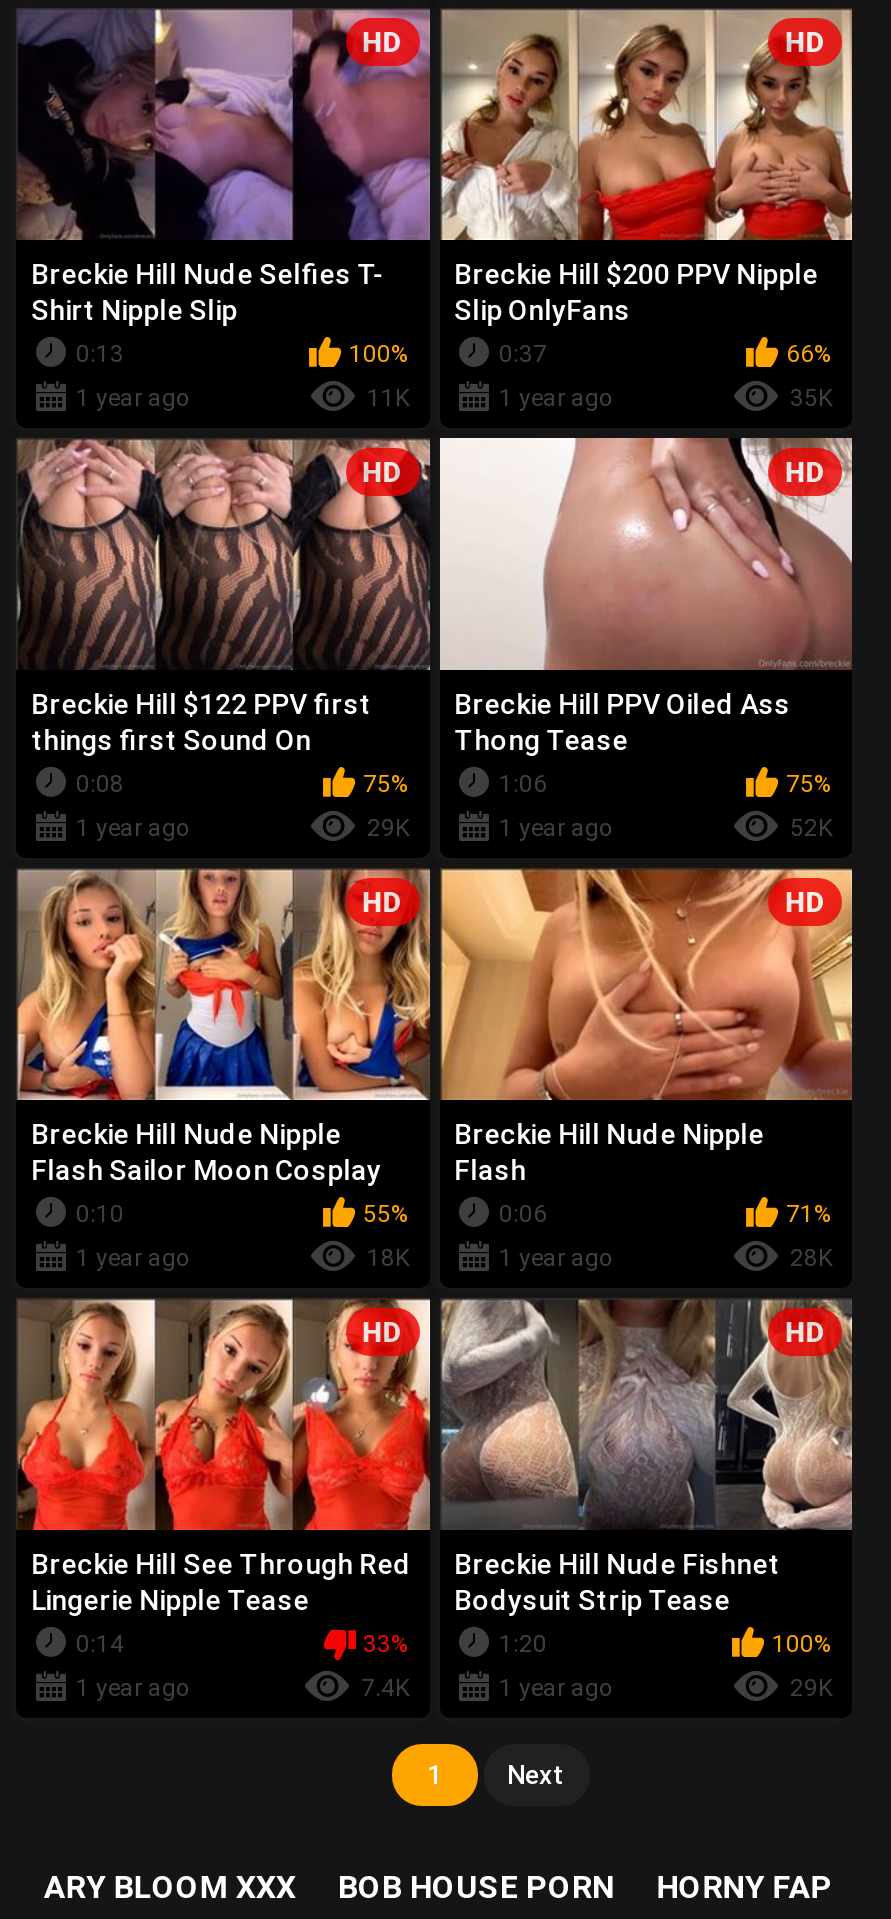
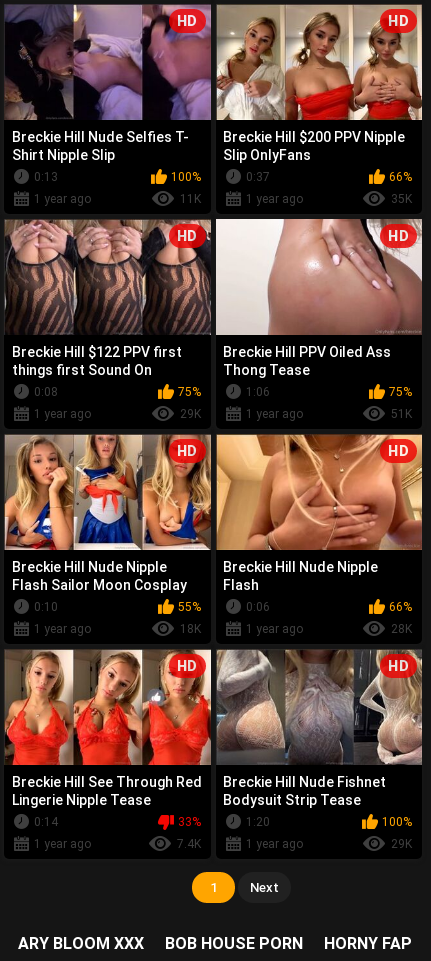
[790,814,832,842] 52K -> [391,407,412,421] 51K
[786,1201,832,1229] 71% -> [389,600,412,614] 66%

